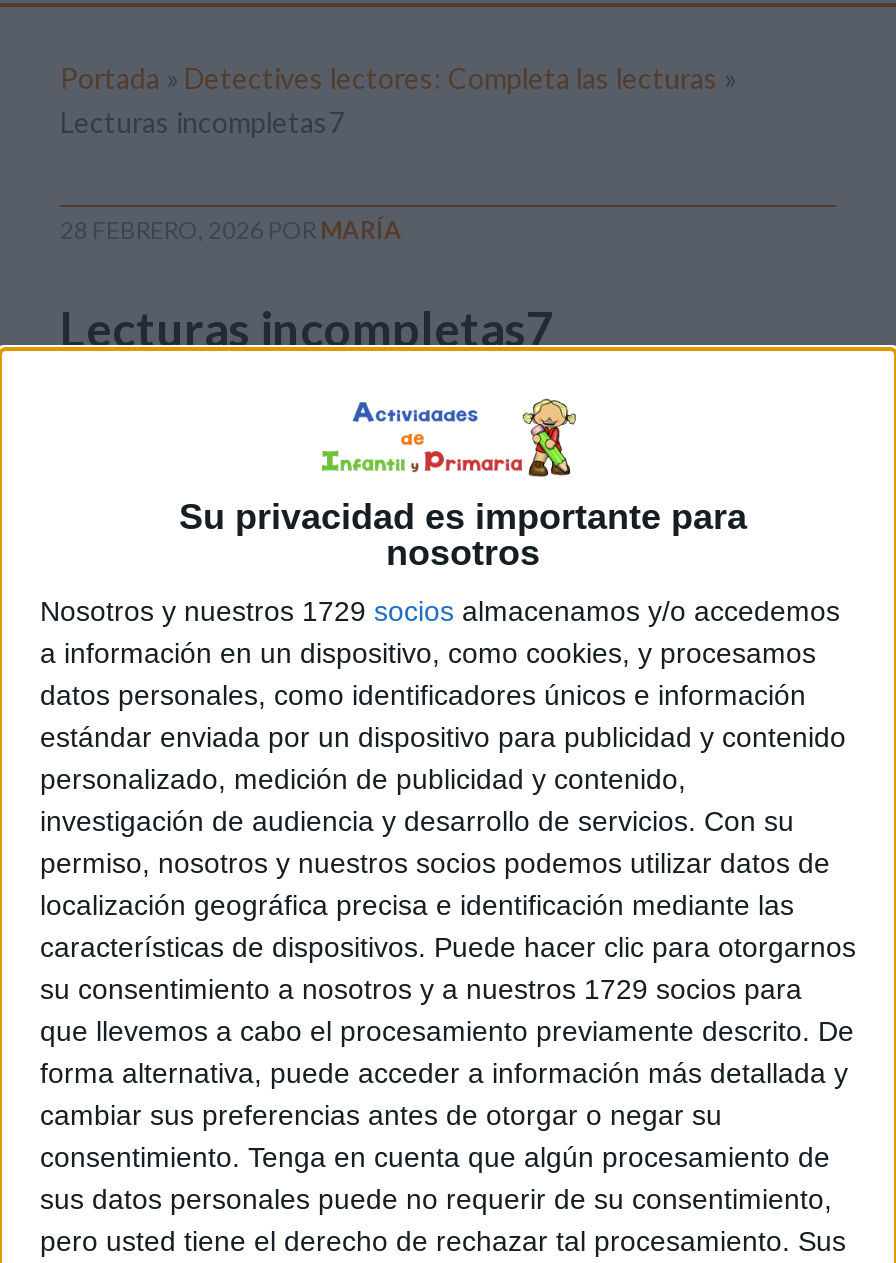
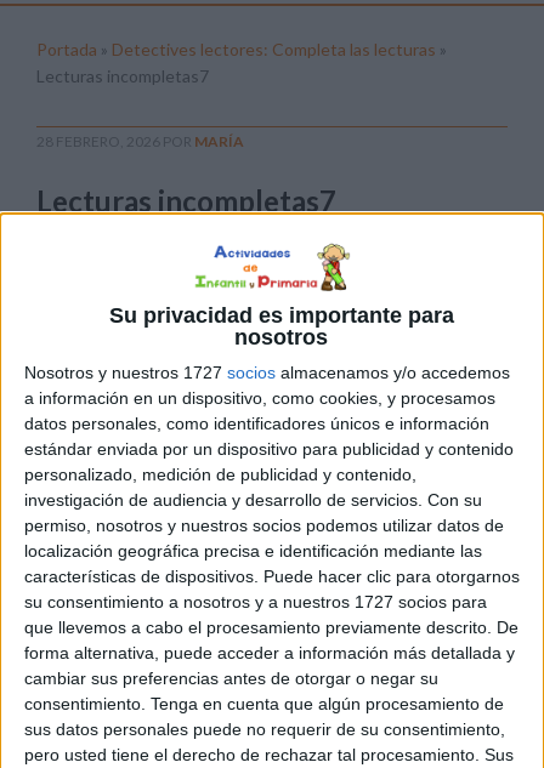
[40,595,840,627] Nosotros y nuestros 1729 socios almacenamos y/o accedemos -> [24,363,510,382] Nosotros y nuestros 1727 socios almacenamos y/o accedemos
[40,973,802,1005] su consentimiento a nosotros y a nuestros 1729 socios para -> [24,592,487,612] su consentimiento a nosotros y a nuestros 1727 socios para

